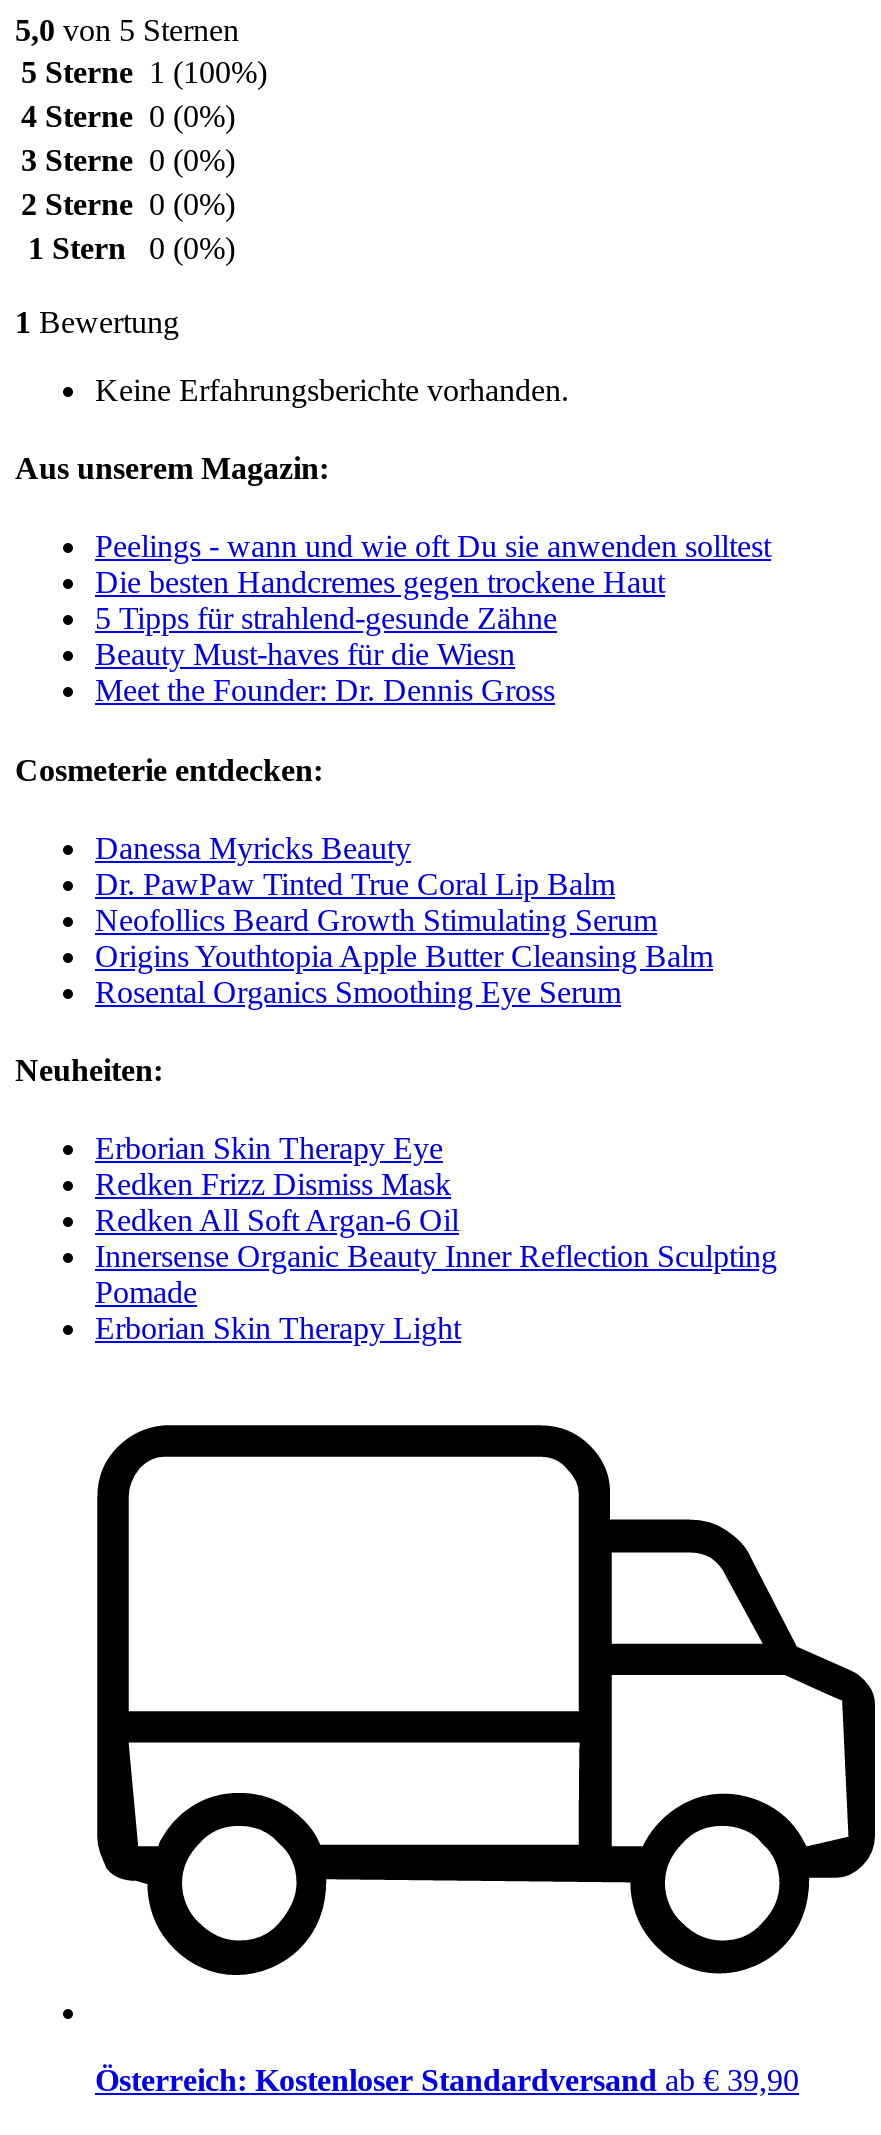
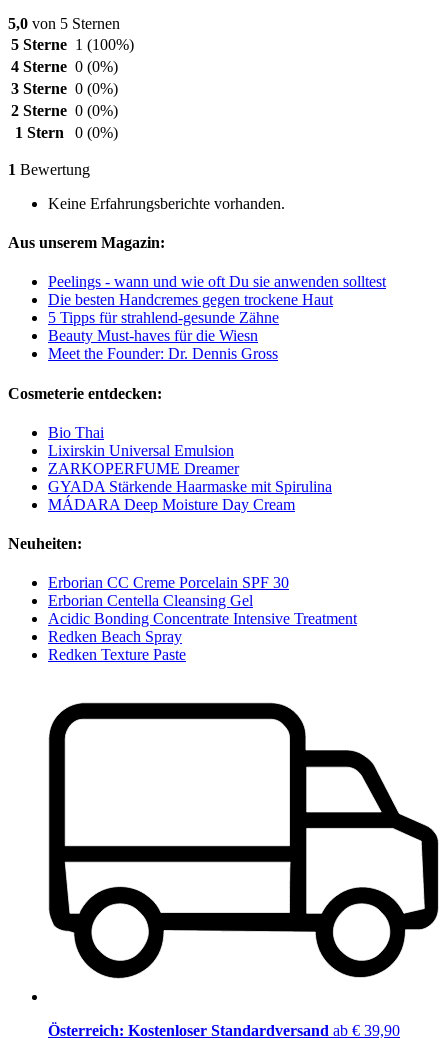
[95,831,713,1009] Danessa Myricks Beauty | Dr. PawPaw Tinted True Coral Lip Balm | Neofollics Beard Growth Stimulating Serum | Origins Youthtopia Apple Butter Cleansing Balm | Rosental Organics Smoothing Eye Serum -> [48,424,332,513] Bio Thai | Lixirskin Universal Emulsion | ZARKOPERFUME Dreamer | GYADA Stärkende Haarmaske mit Spirulina | MÁDARA Deep Moisture Day Cream
[95,1132,777,1346] Erborian Skin Therapy Eye | Redken Frizz Dismiss Mask | Redken All Soft Argan-6 Oil | Innersense Organic Beauty Inner Reflection Sculpting | Pomade | Erborian Skin Therapy Light -> [48,574,357,663] Erborian CC Creme Porcelain SPF 30 | Erborian Centella Cleansing Gel | Acidic Bonding Concentrate Intensive Treatment | Redken Beach Spray | Redken Texture Paste

